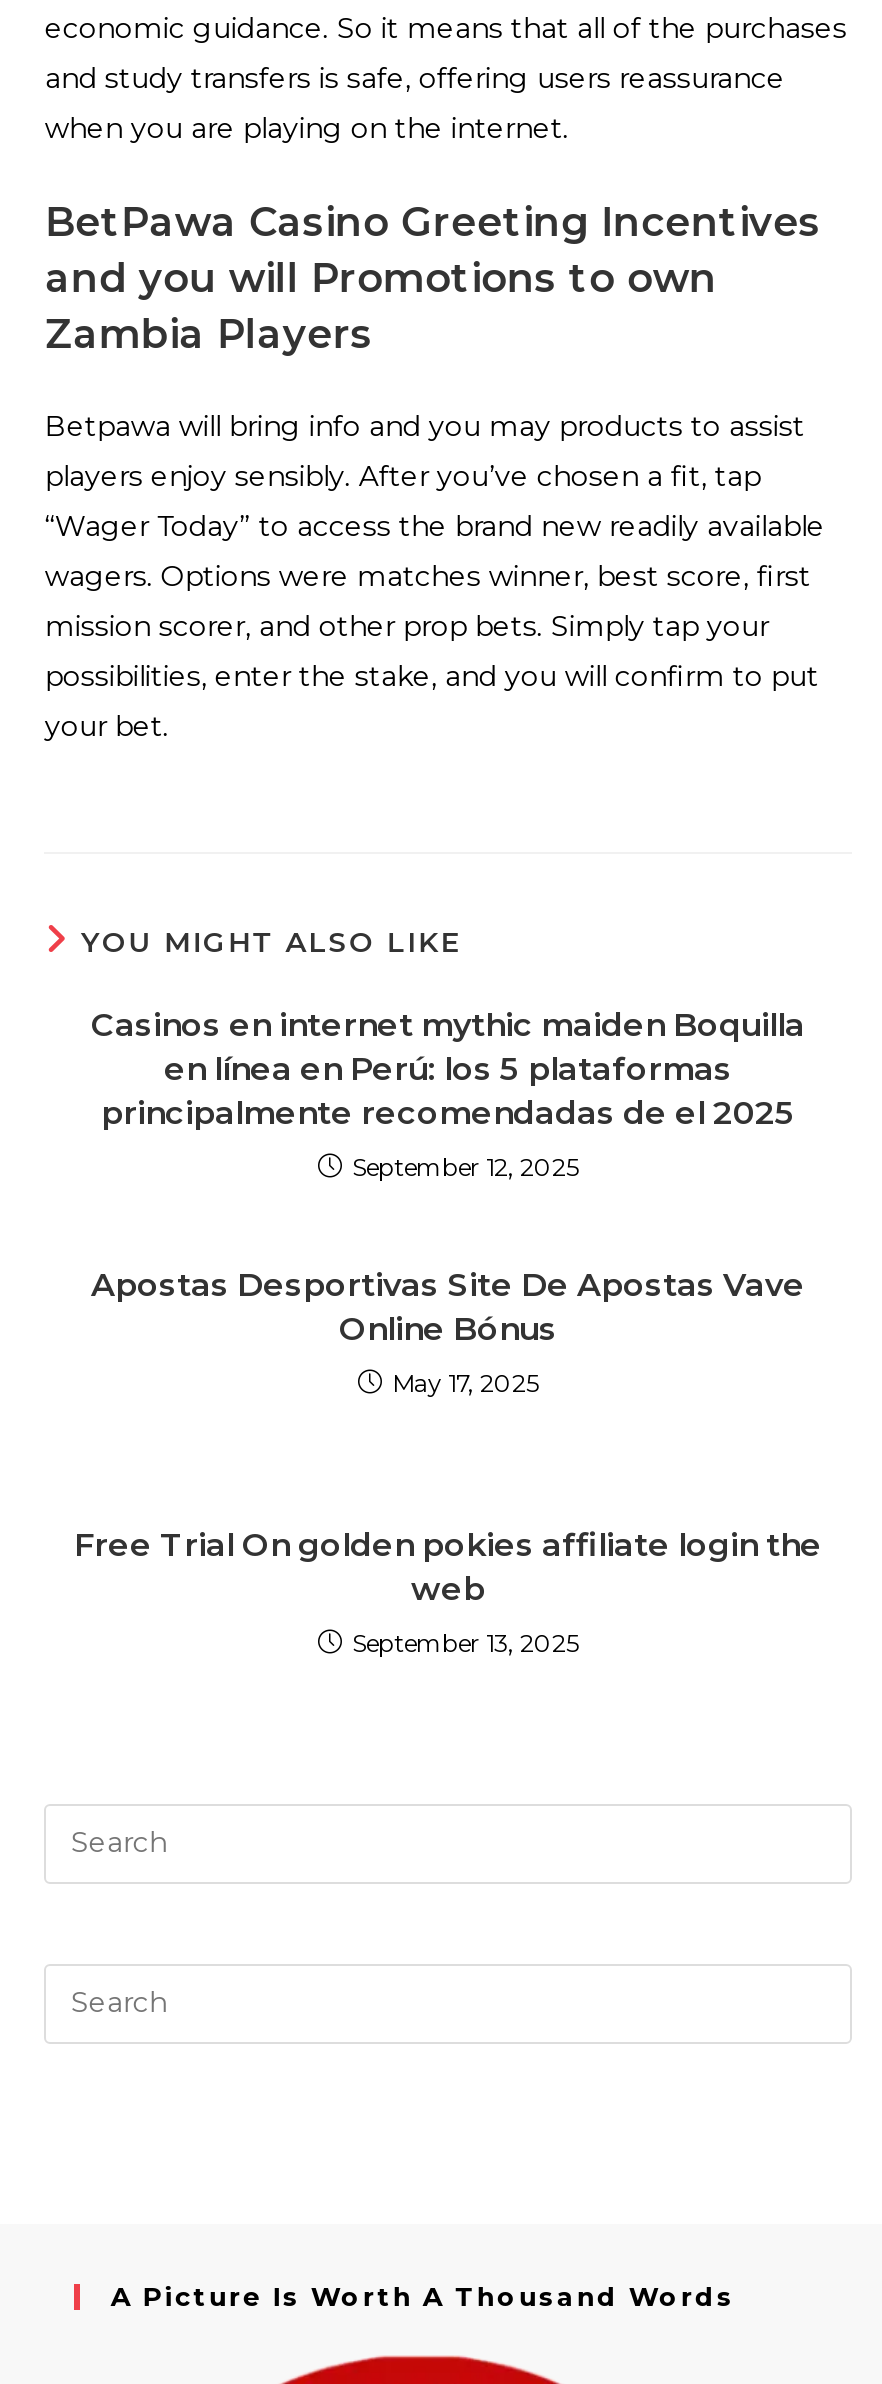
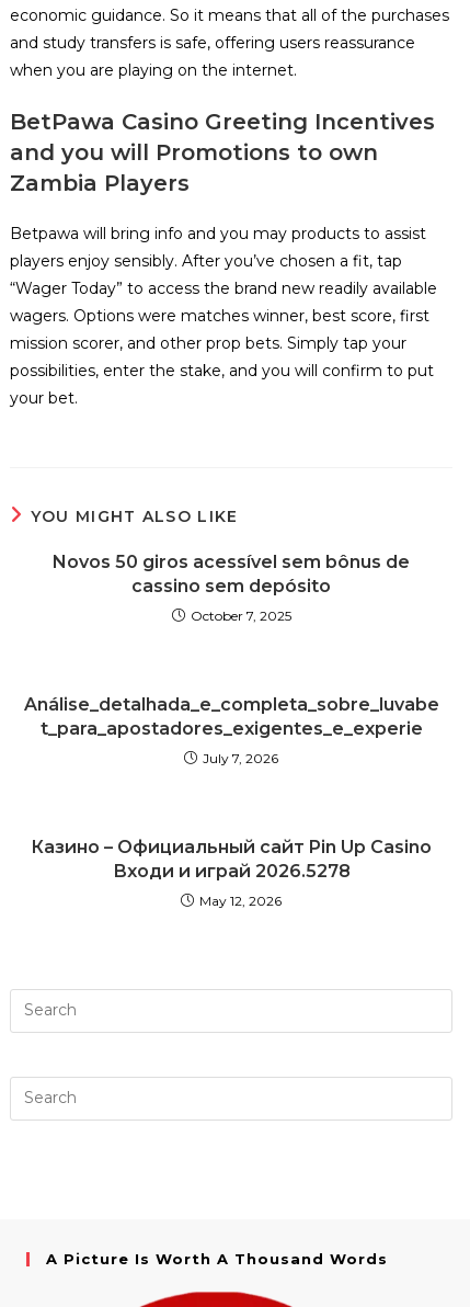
[91,1006,805,1132] Casinos en internet mythic maiden Boquilla | en línea en Perú: los 5 plataformas | principalmente recomendadas de el 2025 -> [53,551,410,596] Novos 50 giros acessível sem bônus de | cassino sem depósito
[352,1152,578,1182] September 12, 2025 -> [190,607,291,624] October 7, 2025
[91,1266,805,1348] Apostas Desportivas Site De Apostas Vave | Online Bónus -> [24,694,439,739] Análise_detalhada_e_completa_sobre_luvabe | t_para_apostadores_exigentes_e_experie
[392,1368,538,1398] May 17, 2025 -> [203,750,278,766] July 7, 2026
[74,1526,822,1608] Free Trial On golden pokies affiliate login the | web -> [31,836,432,881] Казино – Официальный сайт Pin Up Casino | Входи и играй 2026.5278
[352,1628,578,1658] September 13, 2025 -> [199,892,282,909] May 12, 2026

